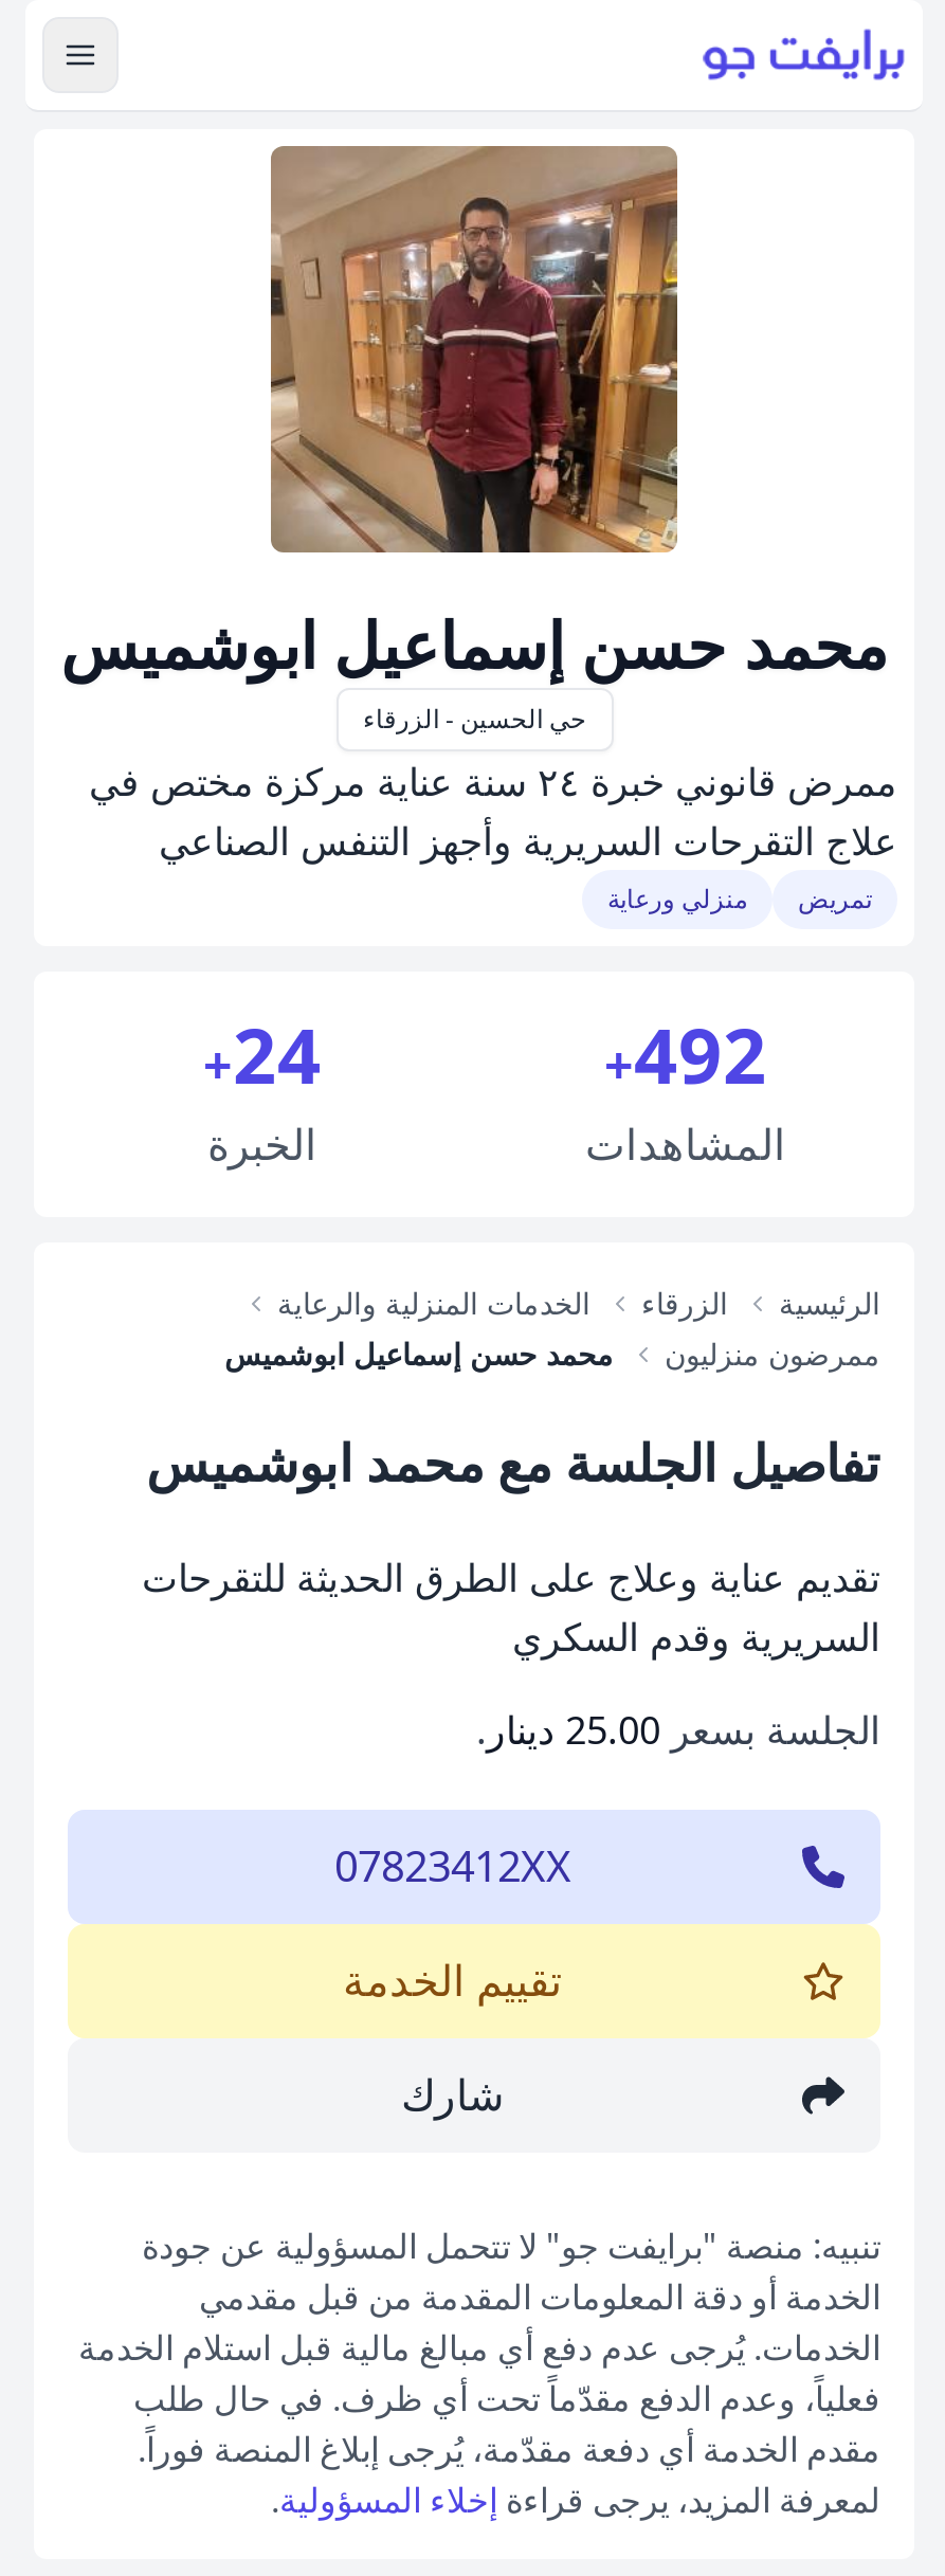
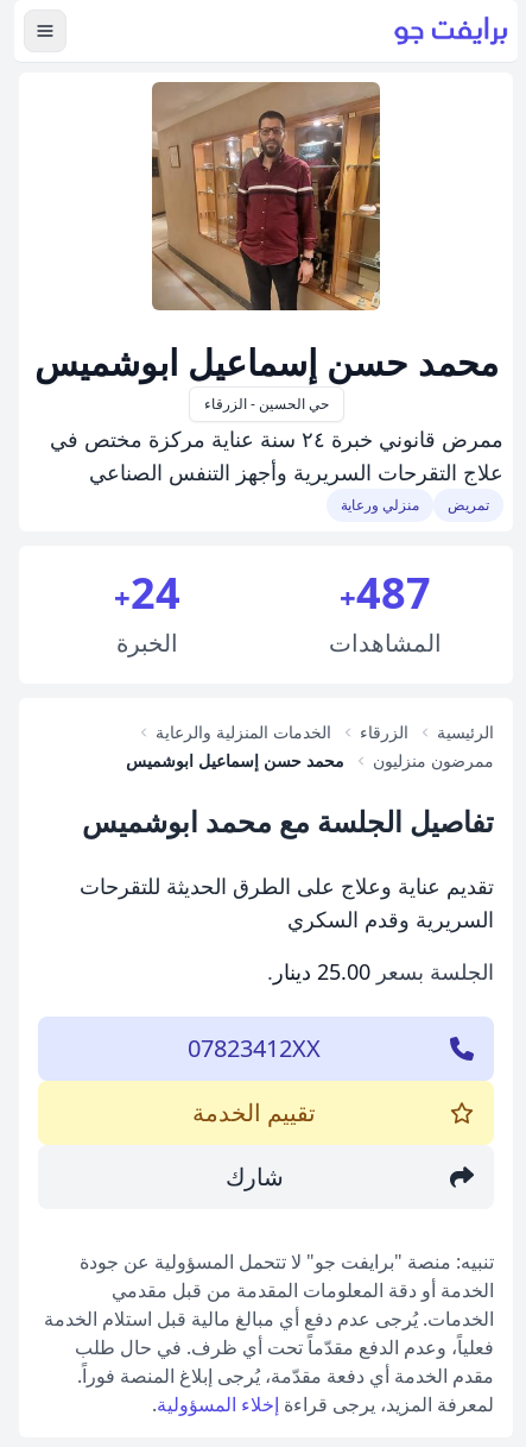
[634,1003,767,1107] 492 -> [356,564,430,622] 487

